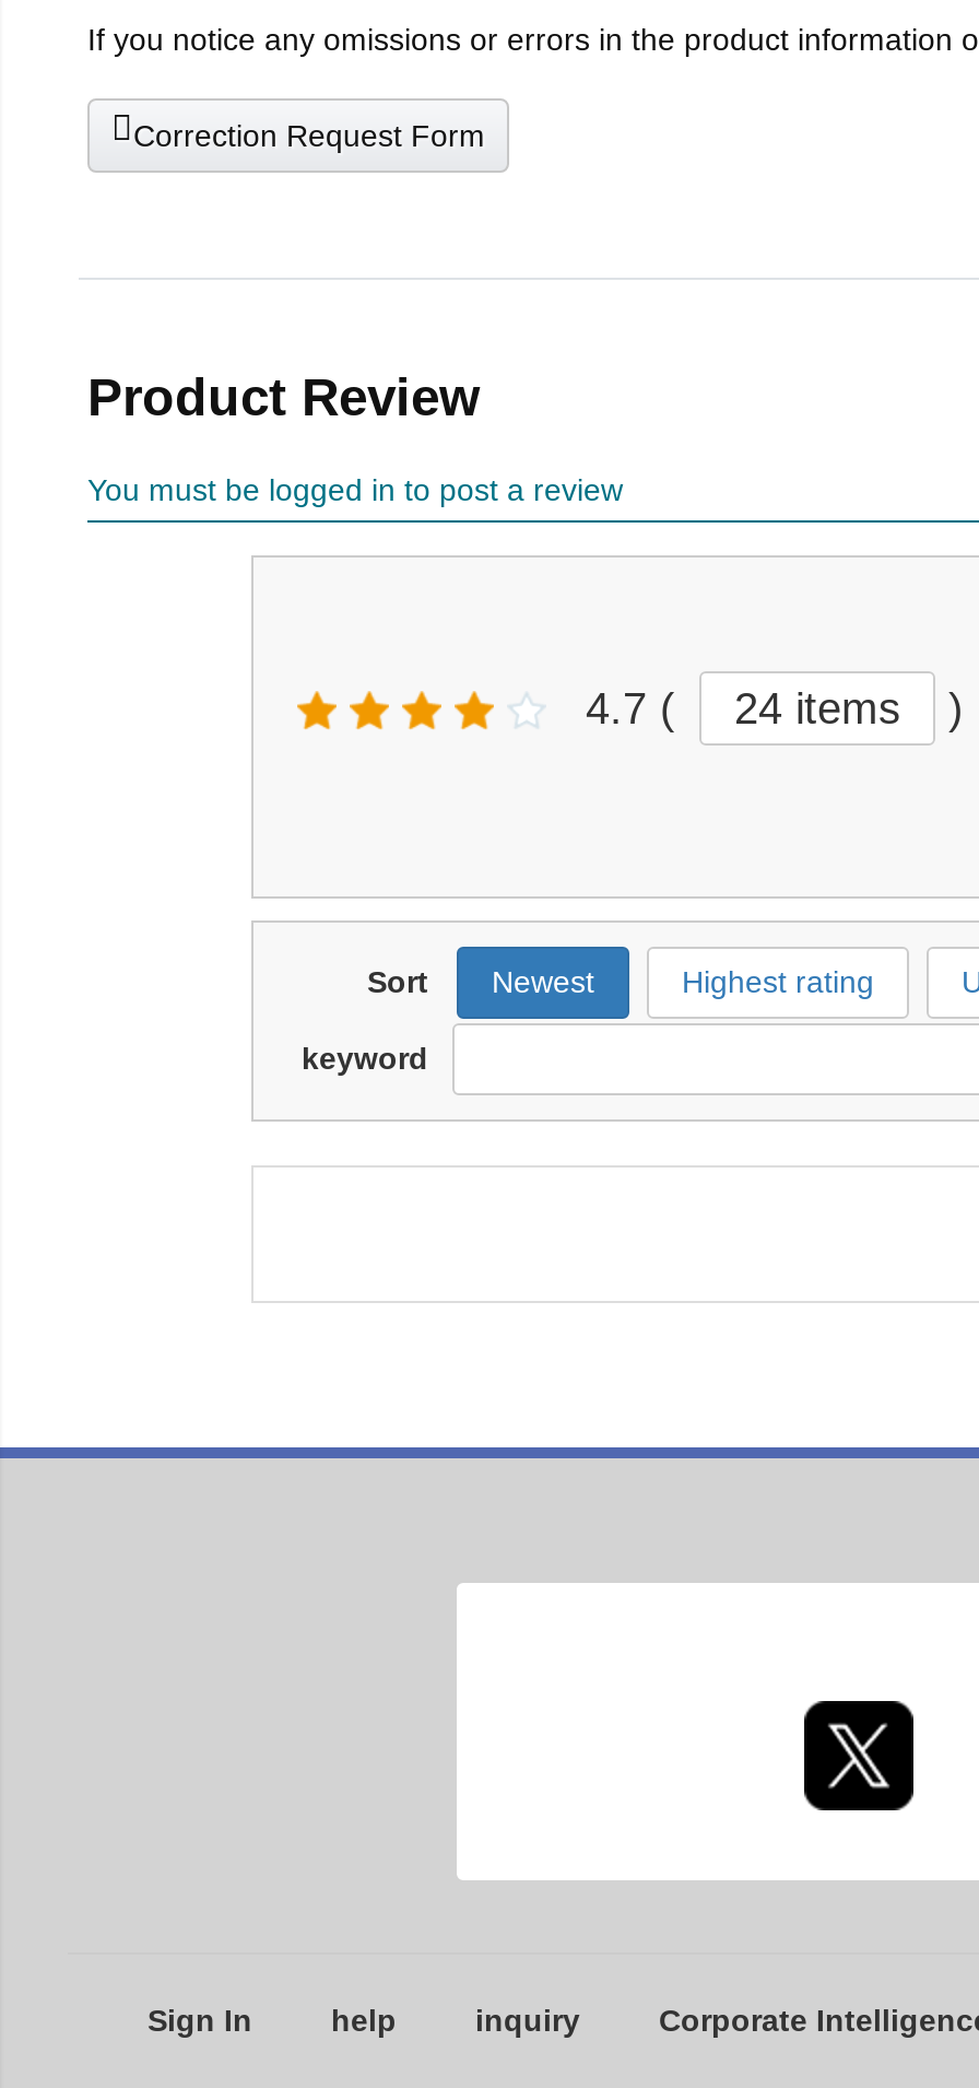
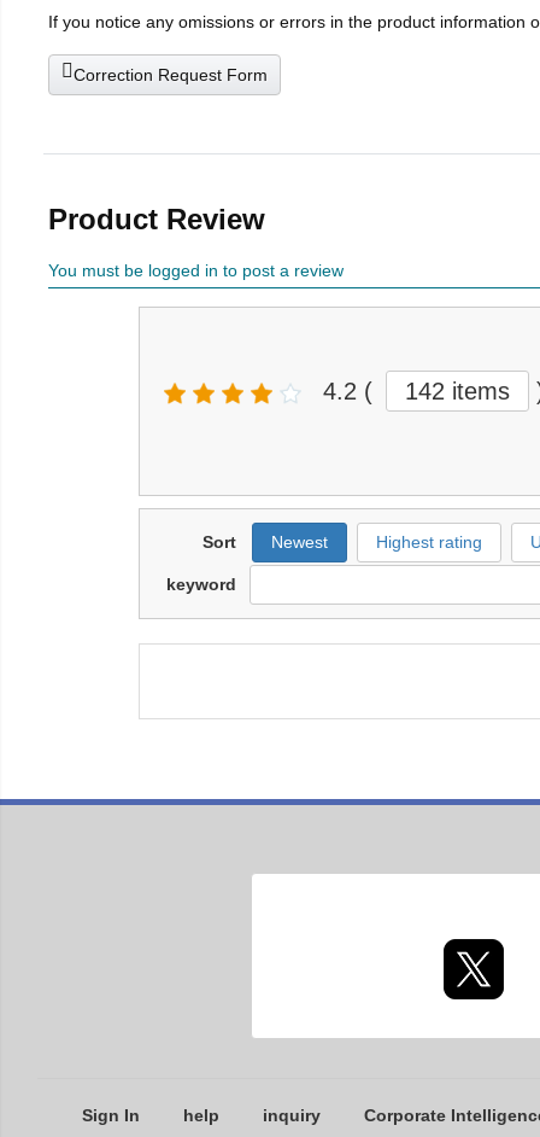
[573,683,688,731] 4.7 ( -> [316,378,380,404] 4.2 (
[734,683,900,731] 24 items -> [405,378,510,404] 142 items

